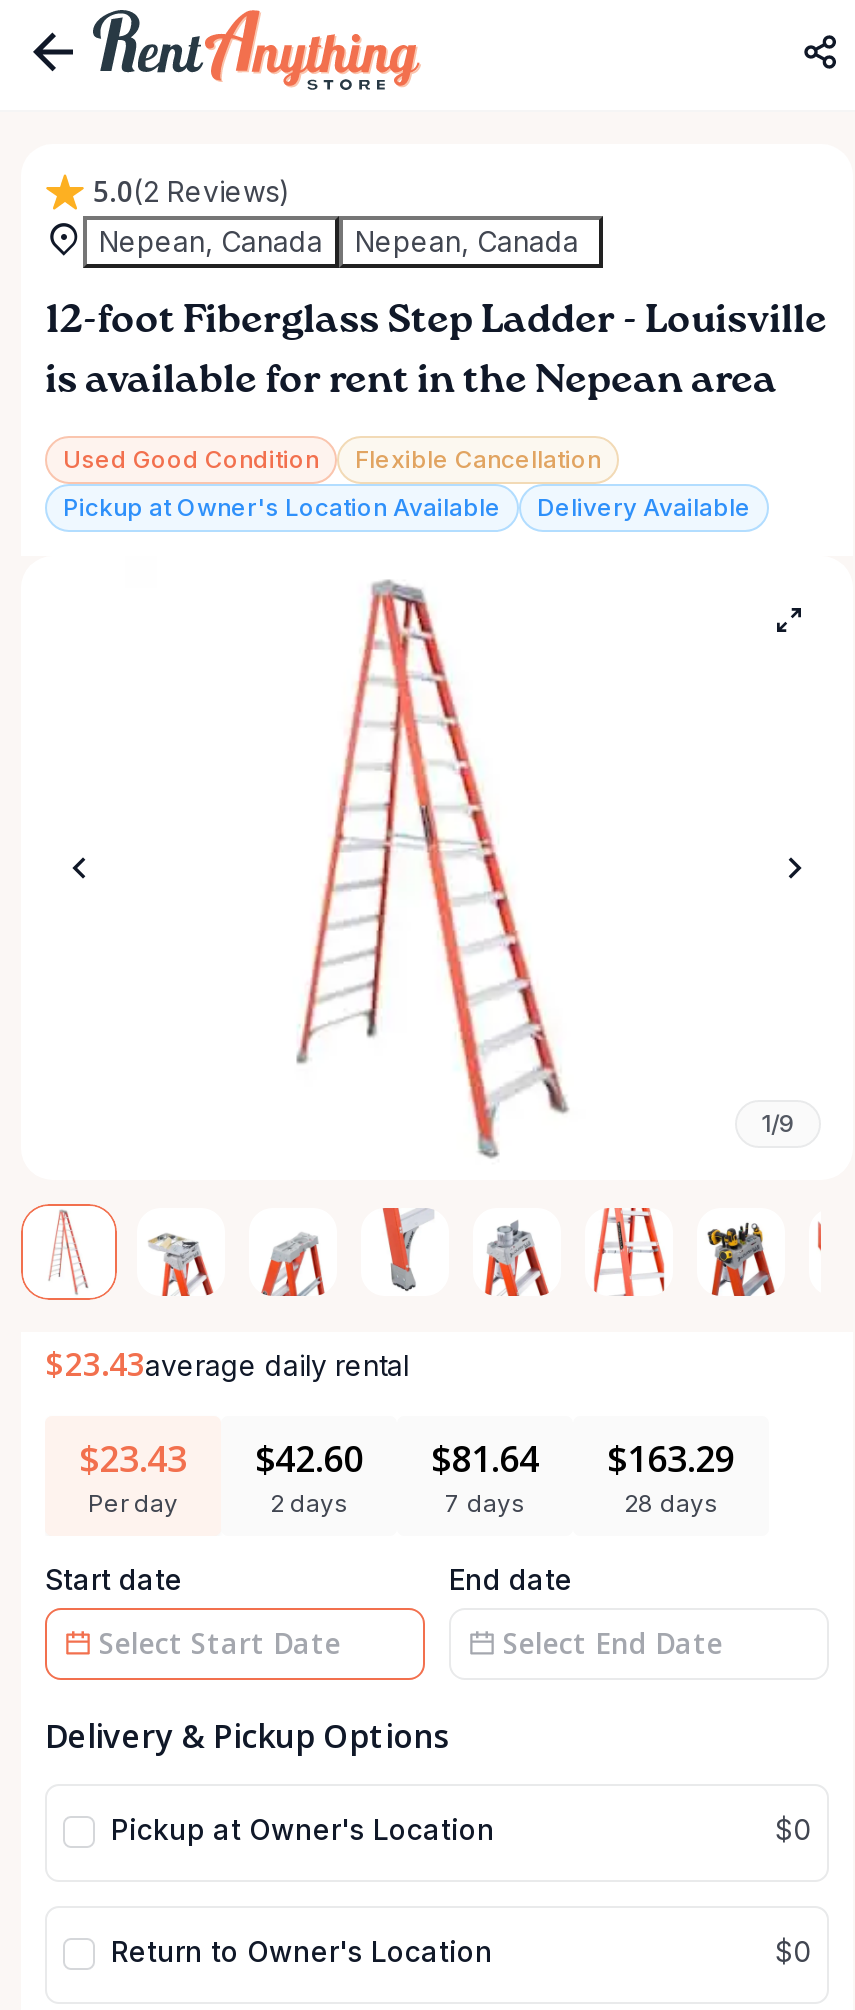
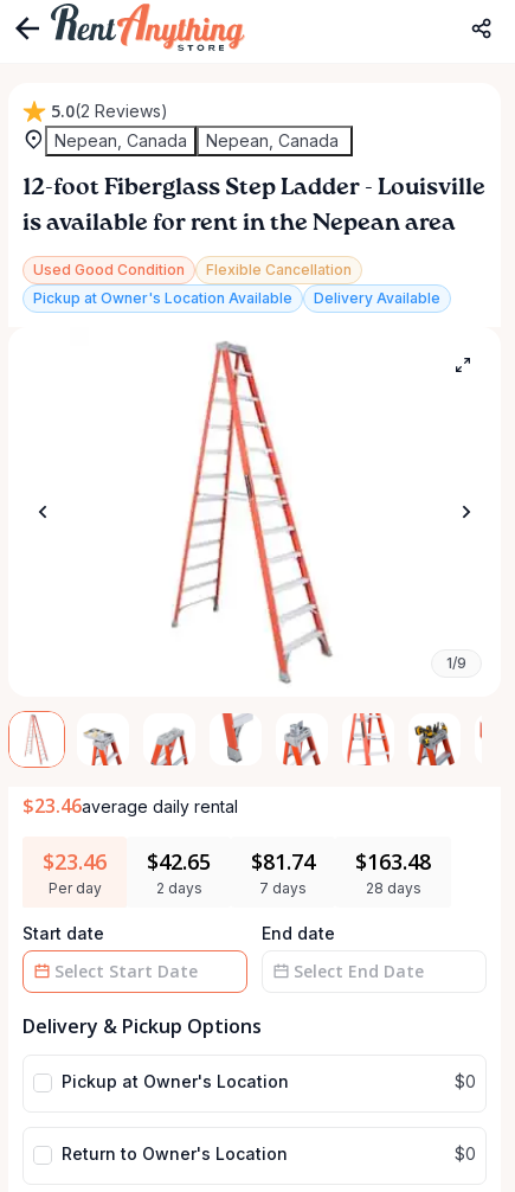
[45,1342,409,1386] $23.43average daily rental -> [22,793,238,819] $23.46average daily rental
[79,1434,187,1482] $23.43 -> [43,847,107,876] $23.46
[255,1434,363,1482] $42.60 -> [147,847,211,876] $42.65
[431,1434,539,1482] $81.64 -> [251,847,315,876] $81.74
[607,1434,735,1482] $163.29 -> [355,847,431,876] $163.48

